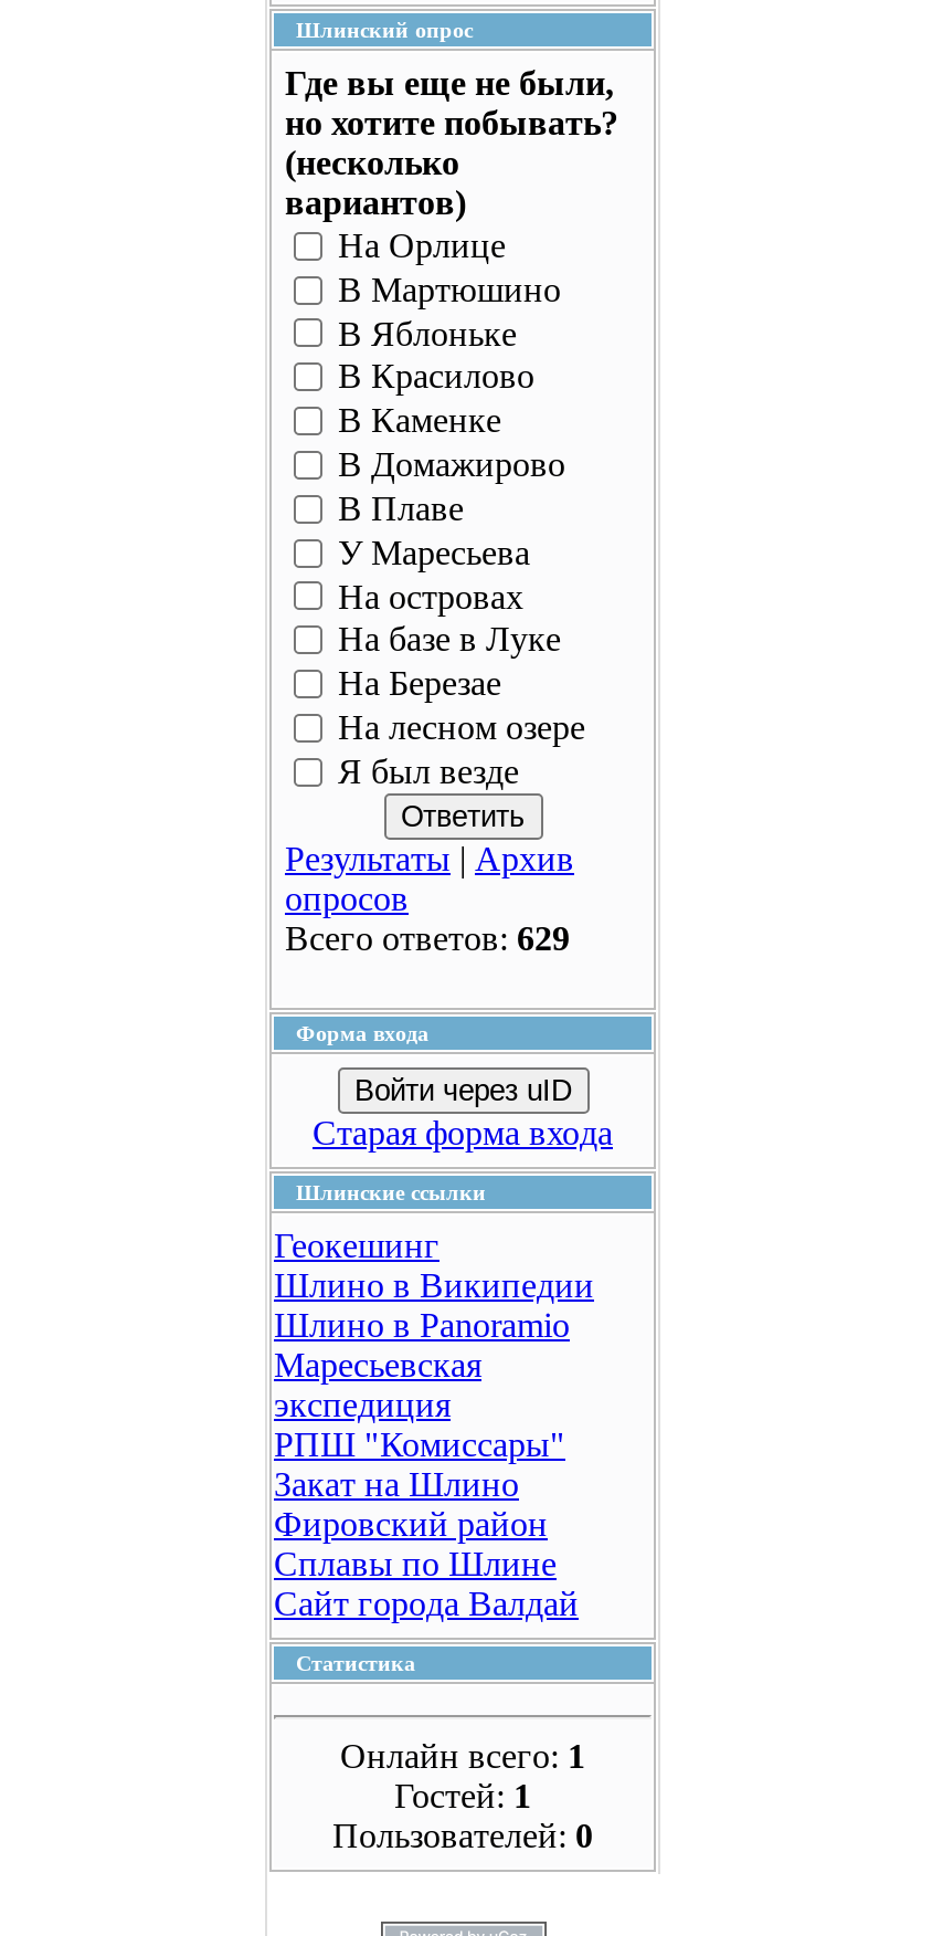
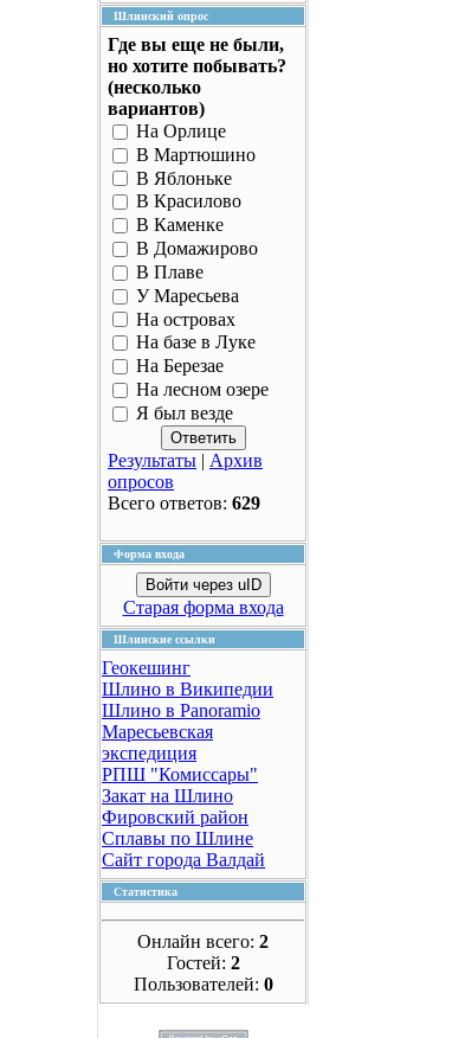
[340,1737,585,1775] Онлайн всего: 1 -> [137,931,269,952] Онлайн всего: 2
[394,1777,531,1814] Гостей: 1 -> [166,953,240,973] Гостей: 2

